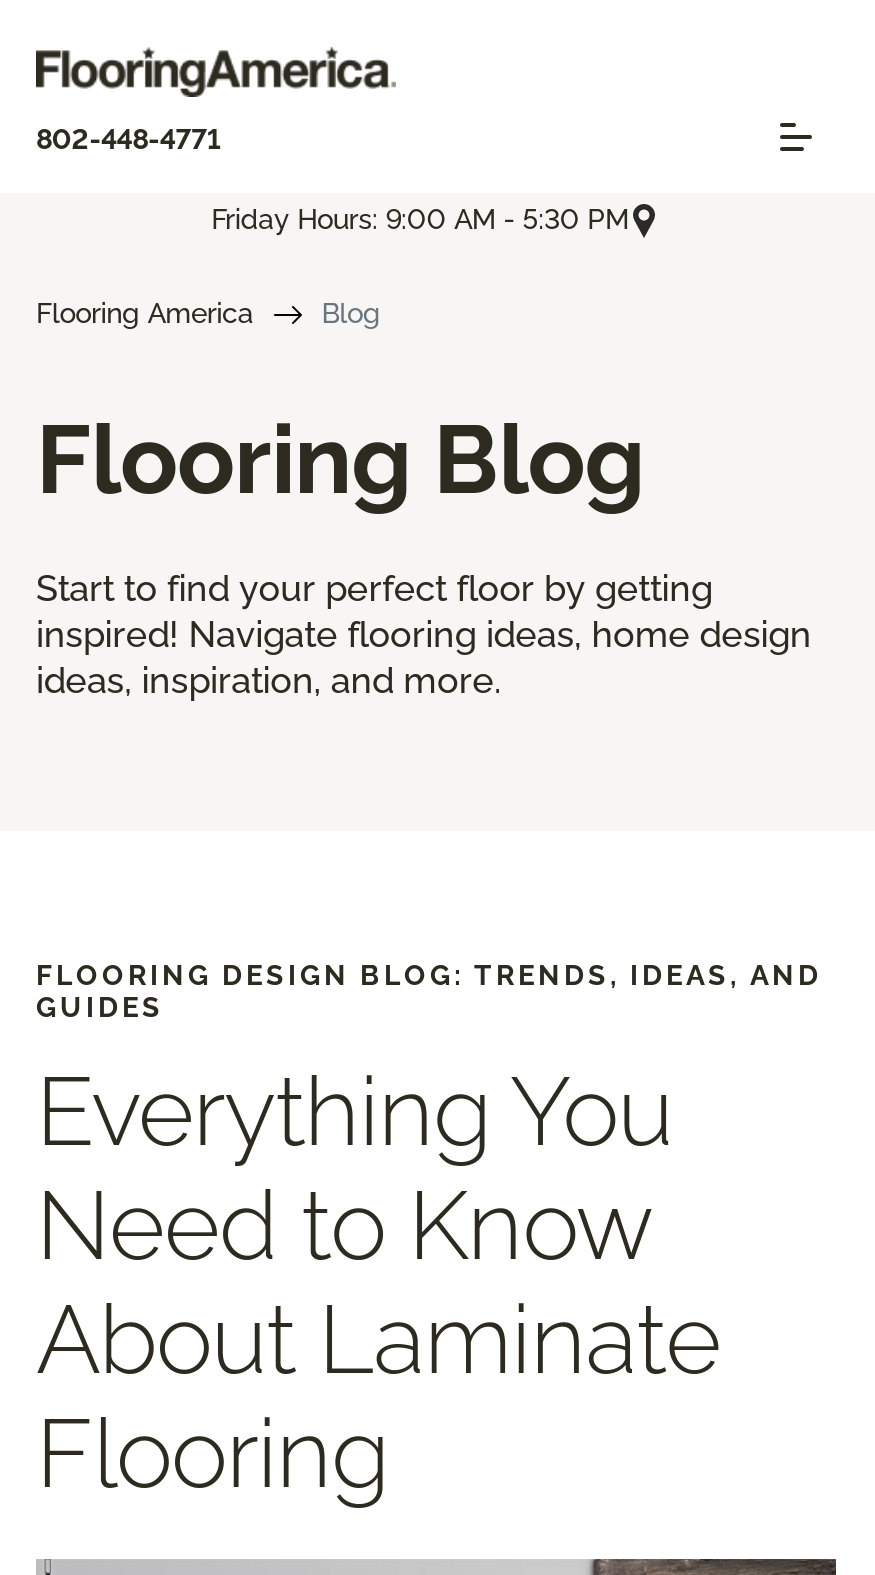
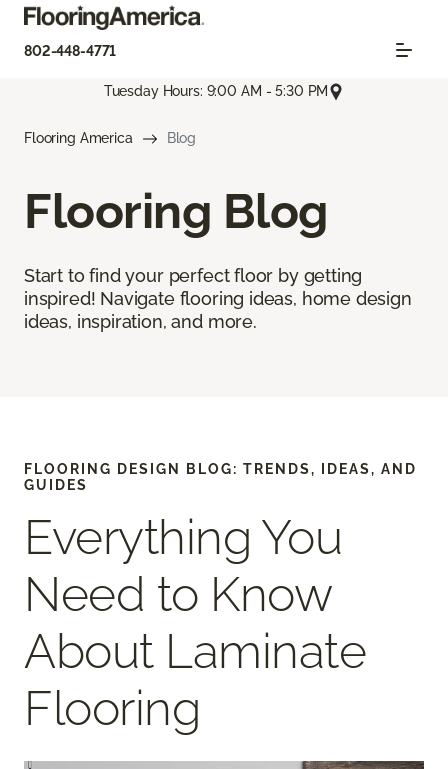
[211,203,629,235] Friday Hours: 9:00 AM - 5:30 PM -> [104,83,328,99] Tuesday Hours: 9:00 AM - 5:30 PM

